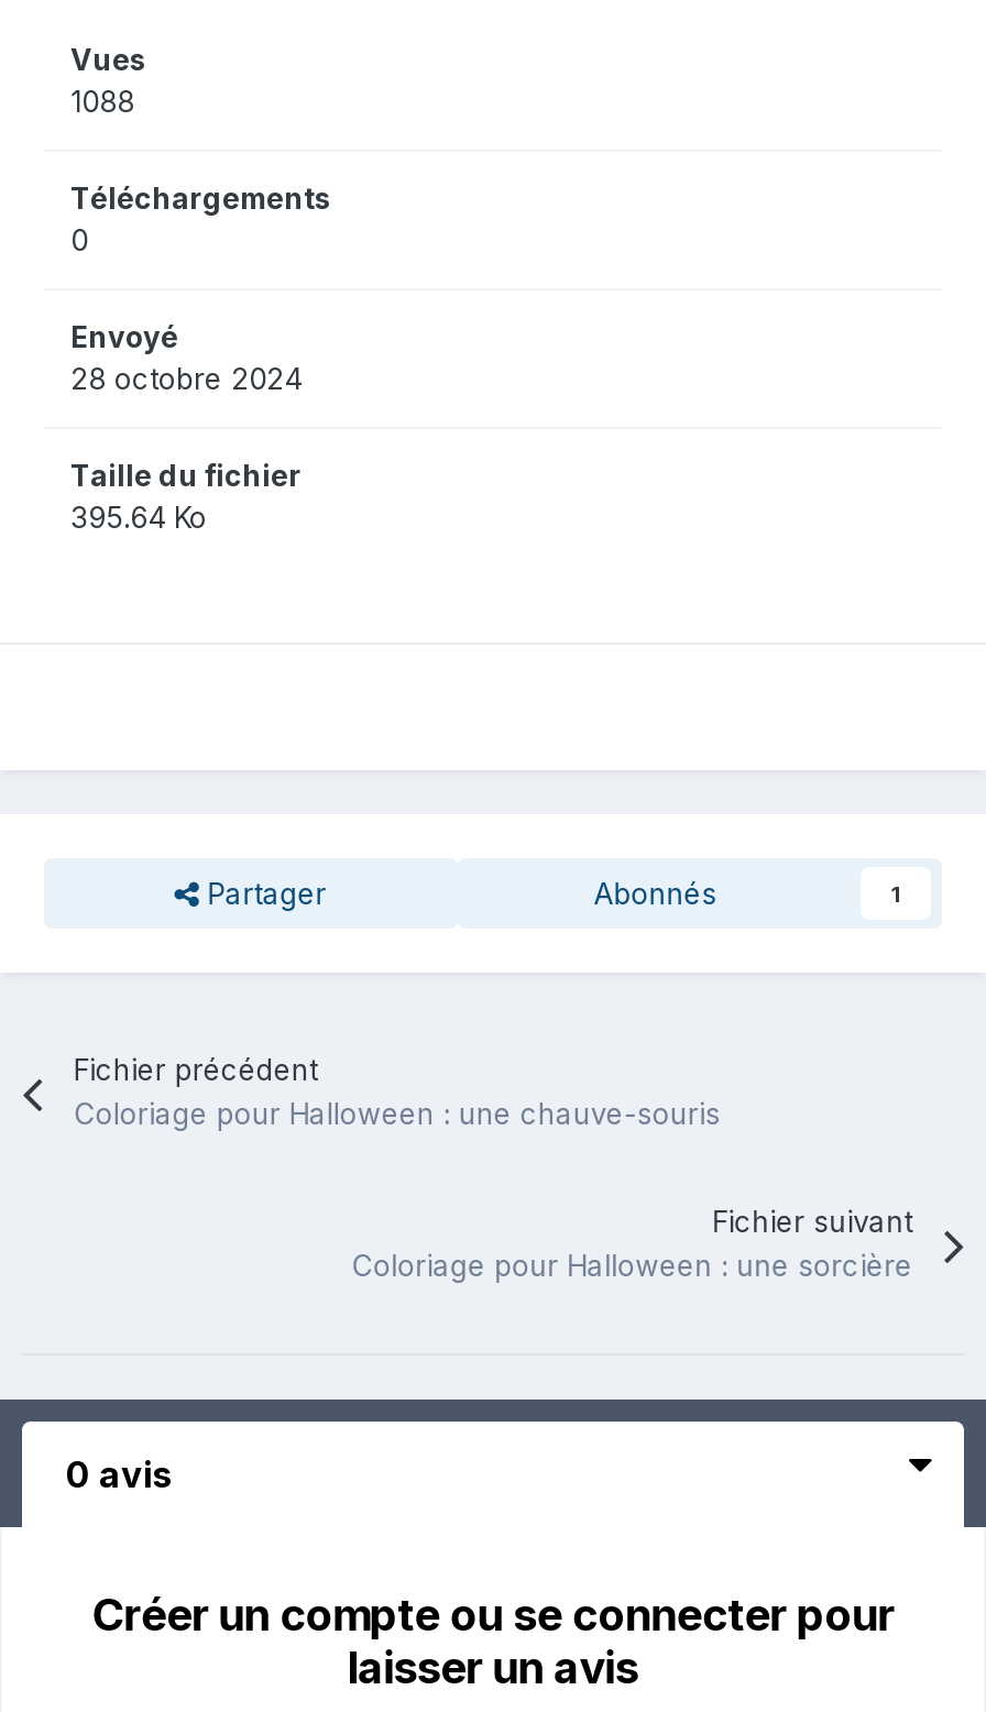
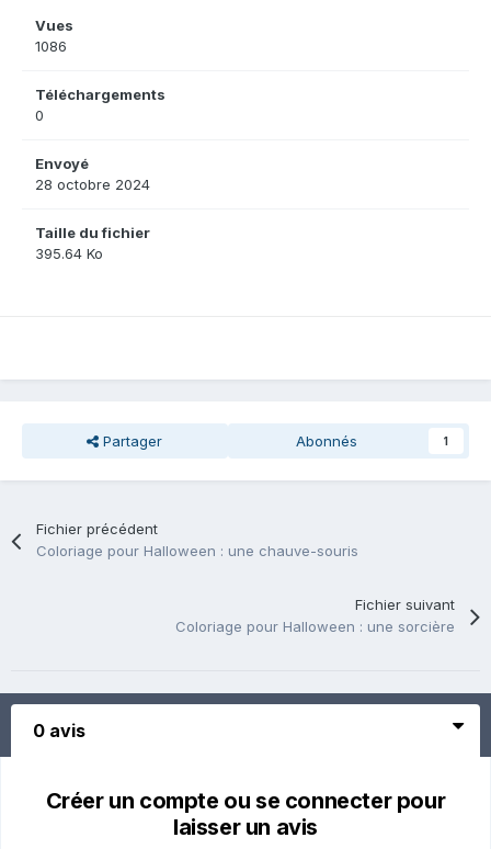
[70,84,134,119] 1088 -> [35,38,67,55] 1086

